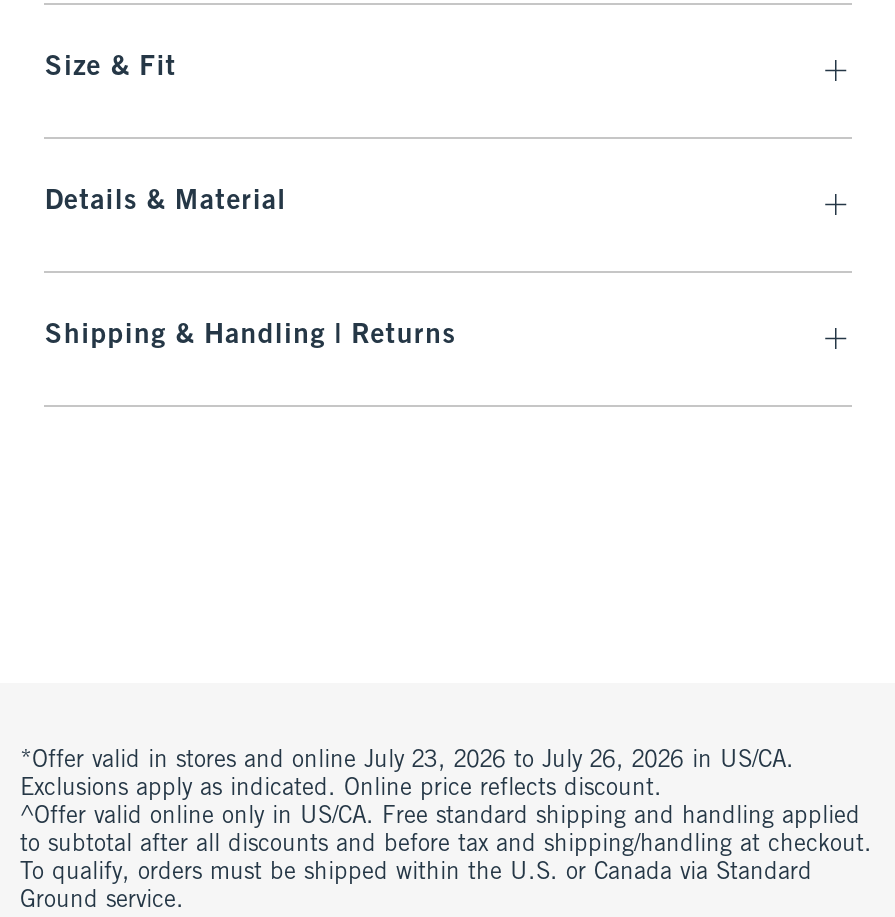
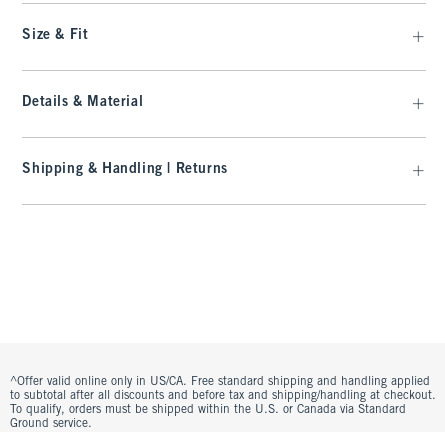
[20,749,794,801] *Offer valid in stores and online July 23, 2026 to July 26, 2026 in US/CA. | Exclusions apply as indicated. Online price reflects discount. -> none

